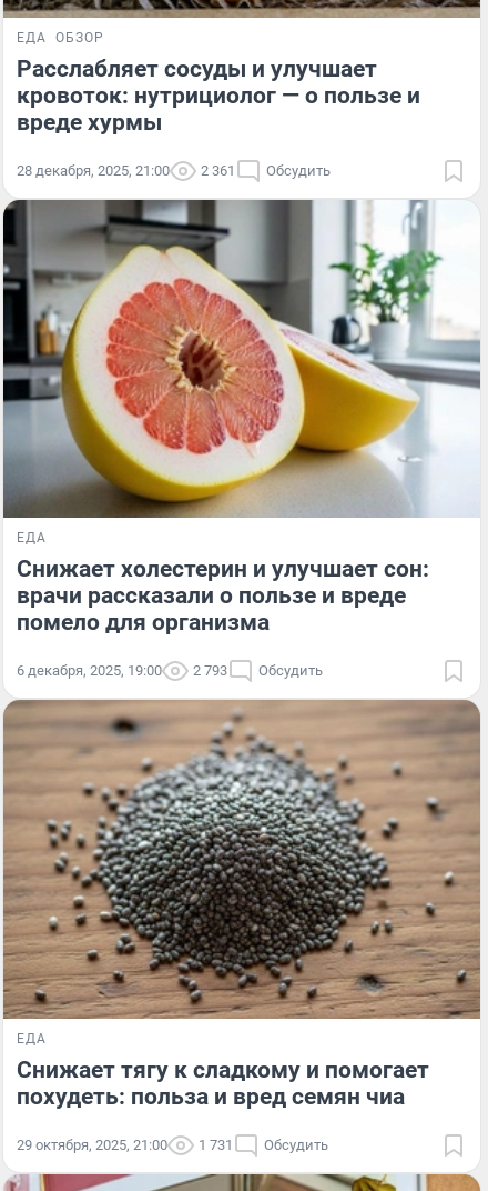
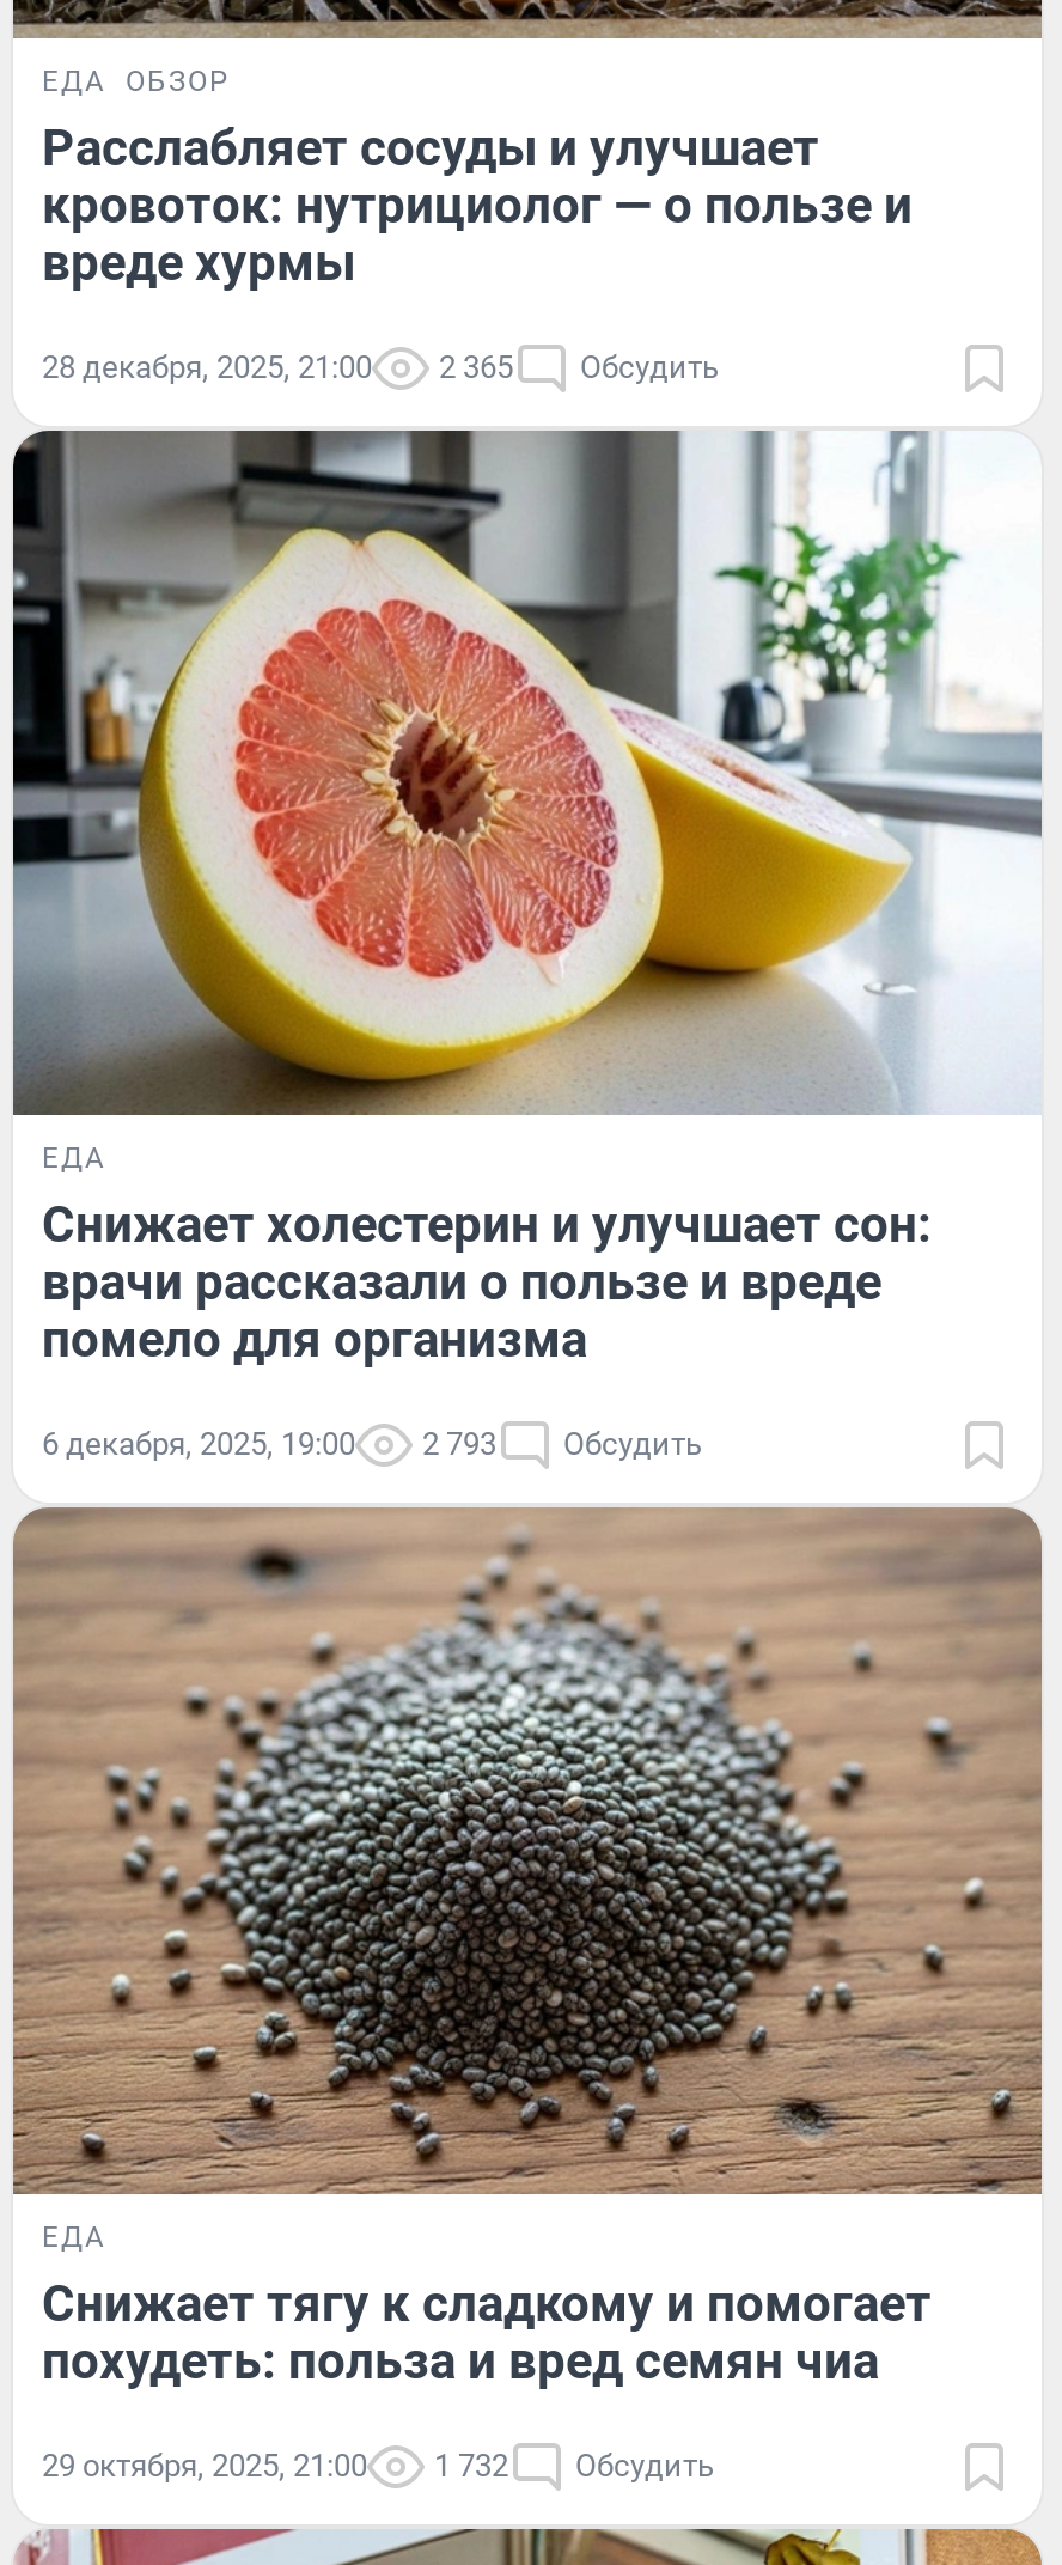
[17,162,331,178] 28 декабря, 2025, 21:00 2 361 Обсудить -> [42,348,719,384] 28 декабря, 2025, 21:00 2 365 Обсудить
[17,1136,328,1153] 29 октября, 2025, 21:00 1 731 Обсудить -> [42,2448,714,2483] 29 октября, 2025, 21:00 1 732 Обсудить

